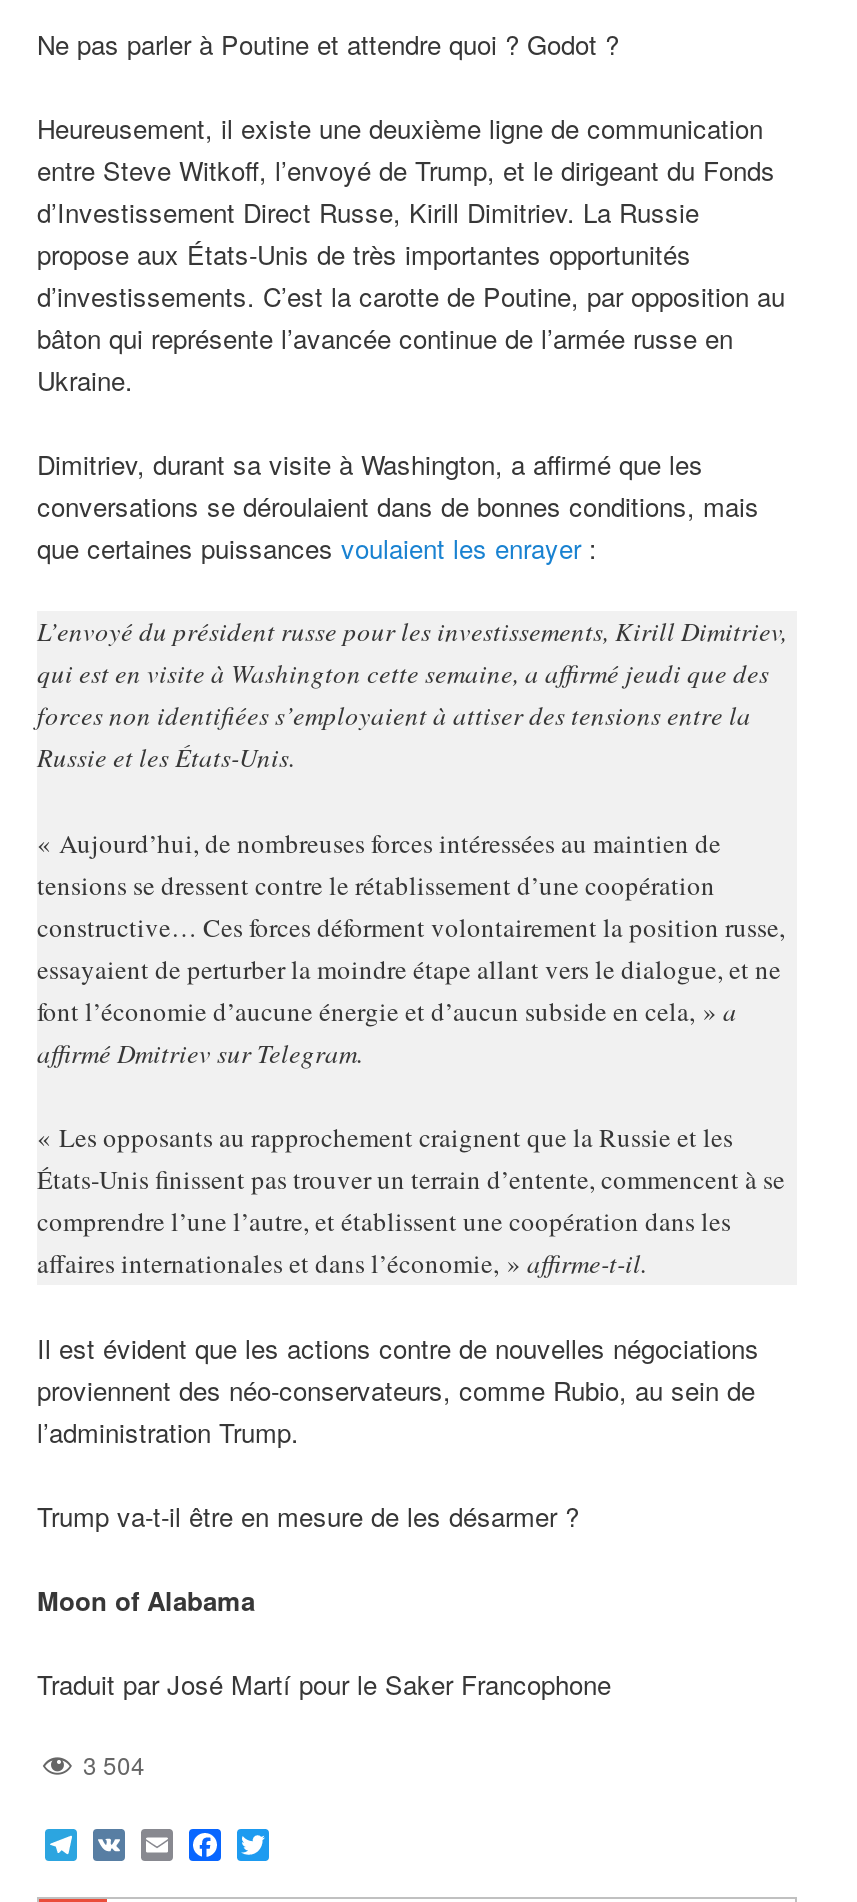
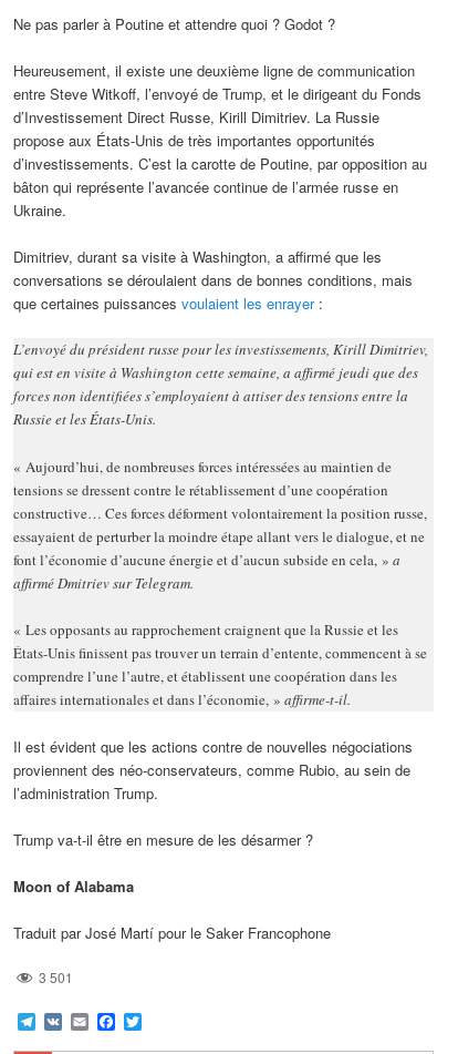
[83,1747,145,1781] 3 504 -> [39,968,73,987] 3 501

